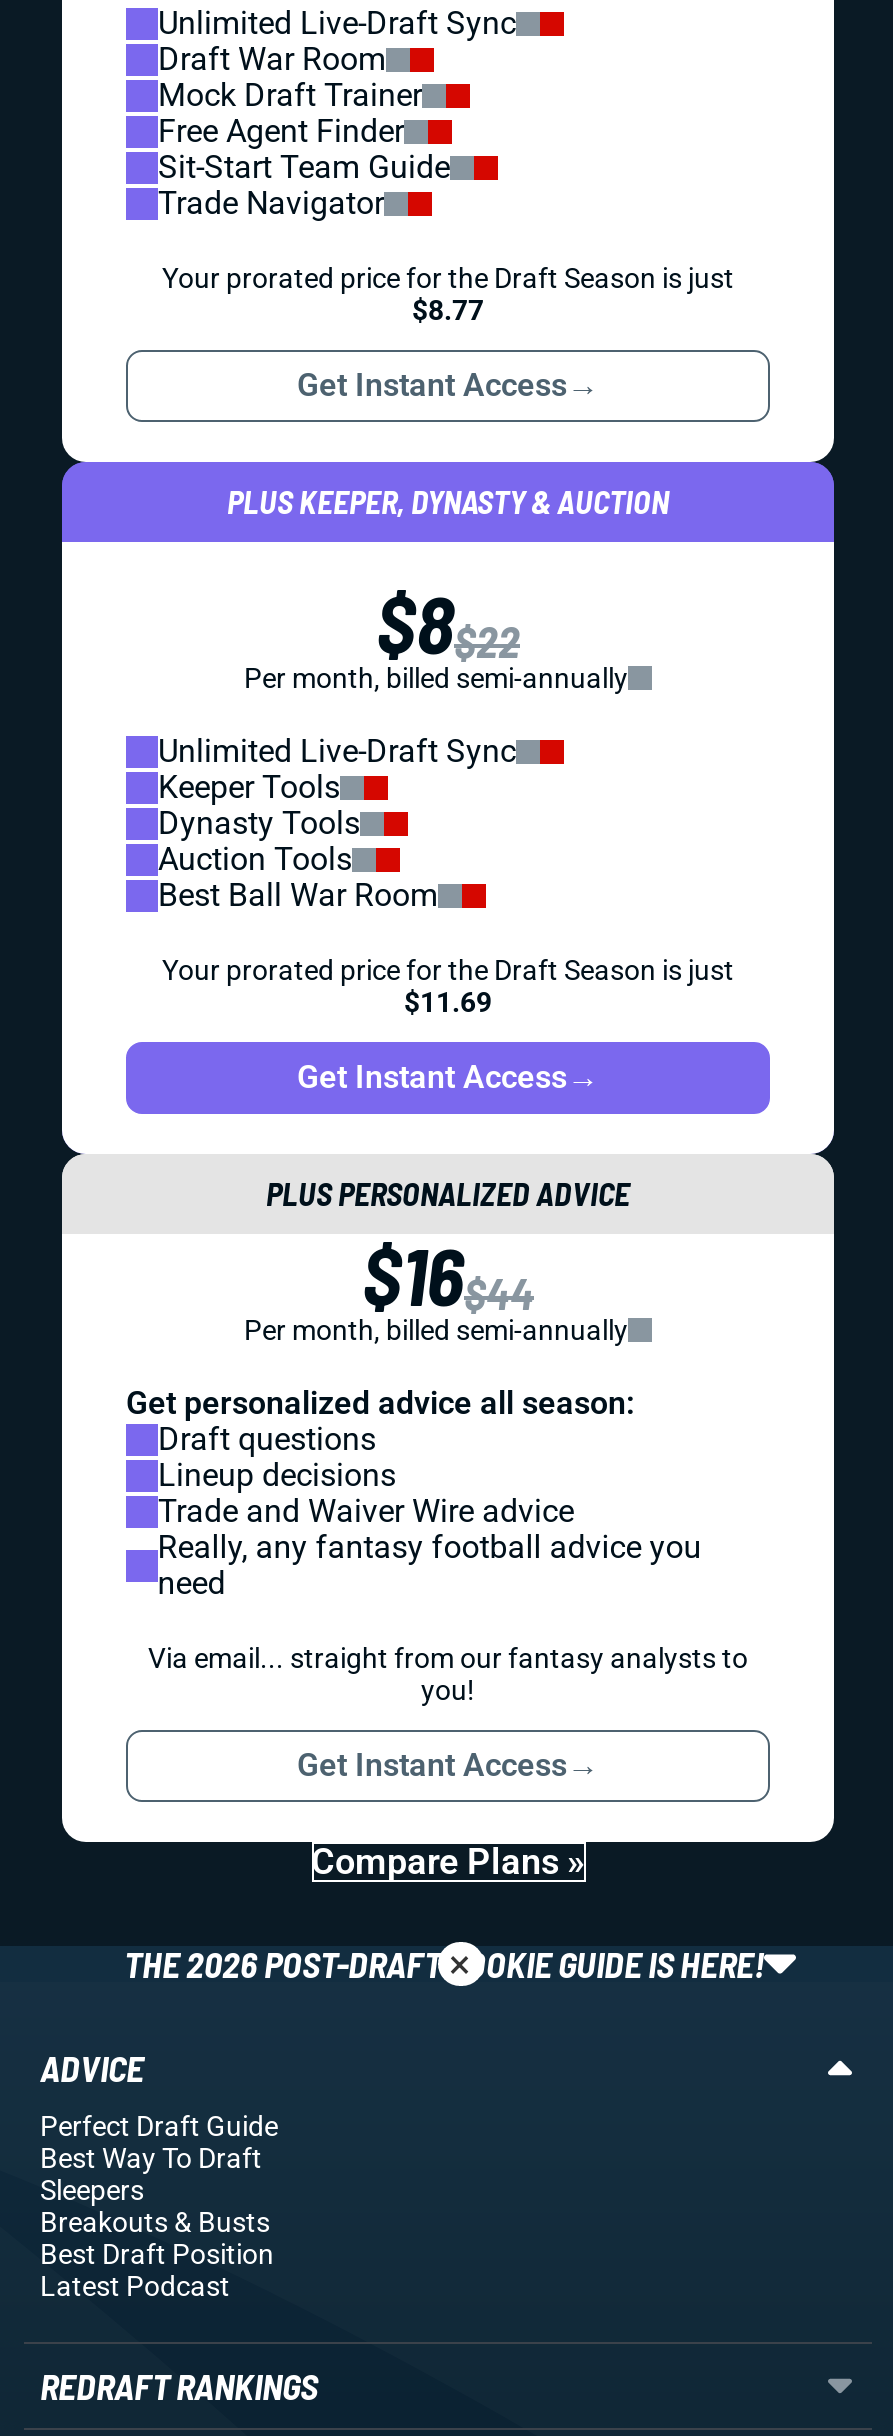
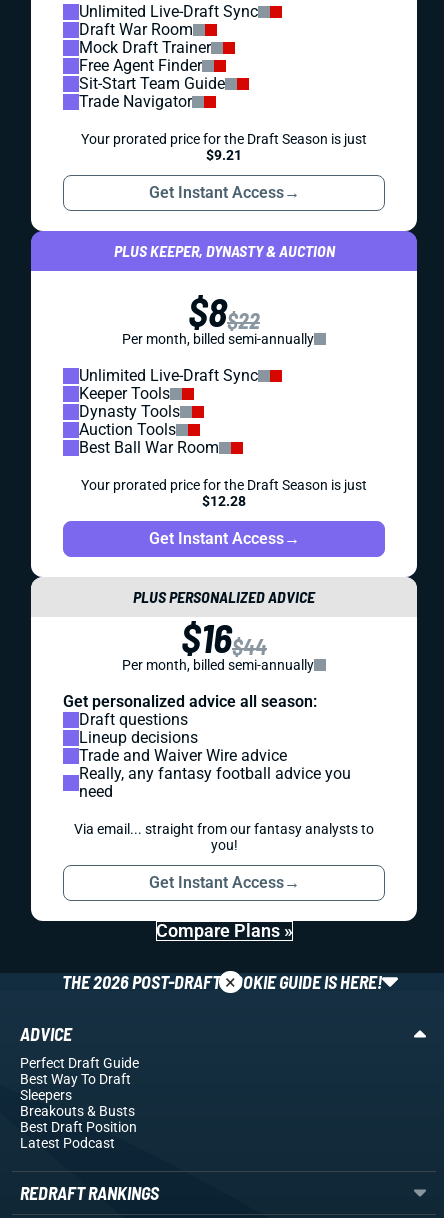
[412,294,484,326] $8.77 -> [206,147,242,163] $9.21
[404,986,492,1018] $11.69 -> [202,493,246,509] $12.28

